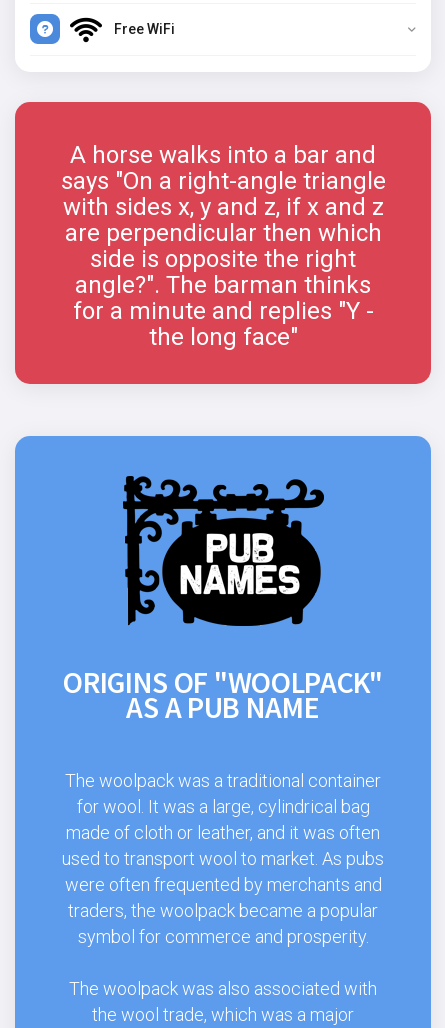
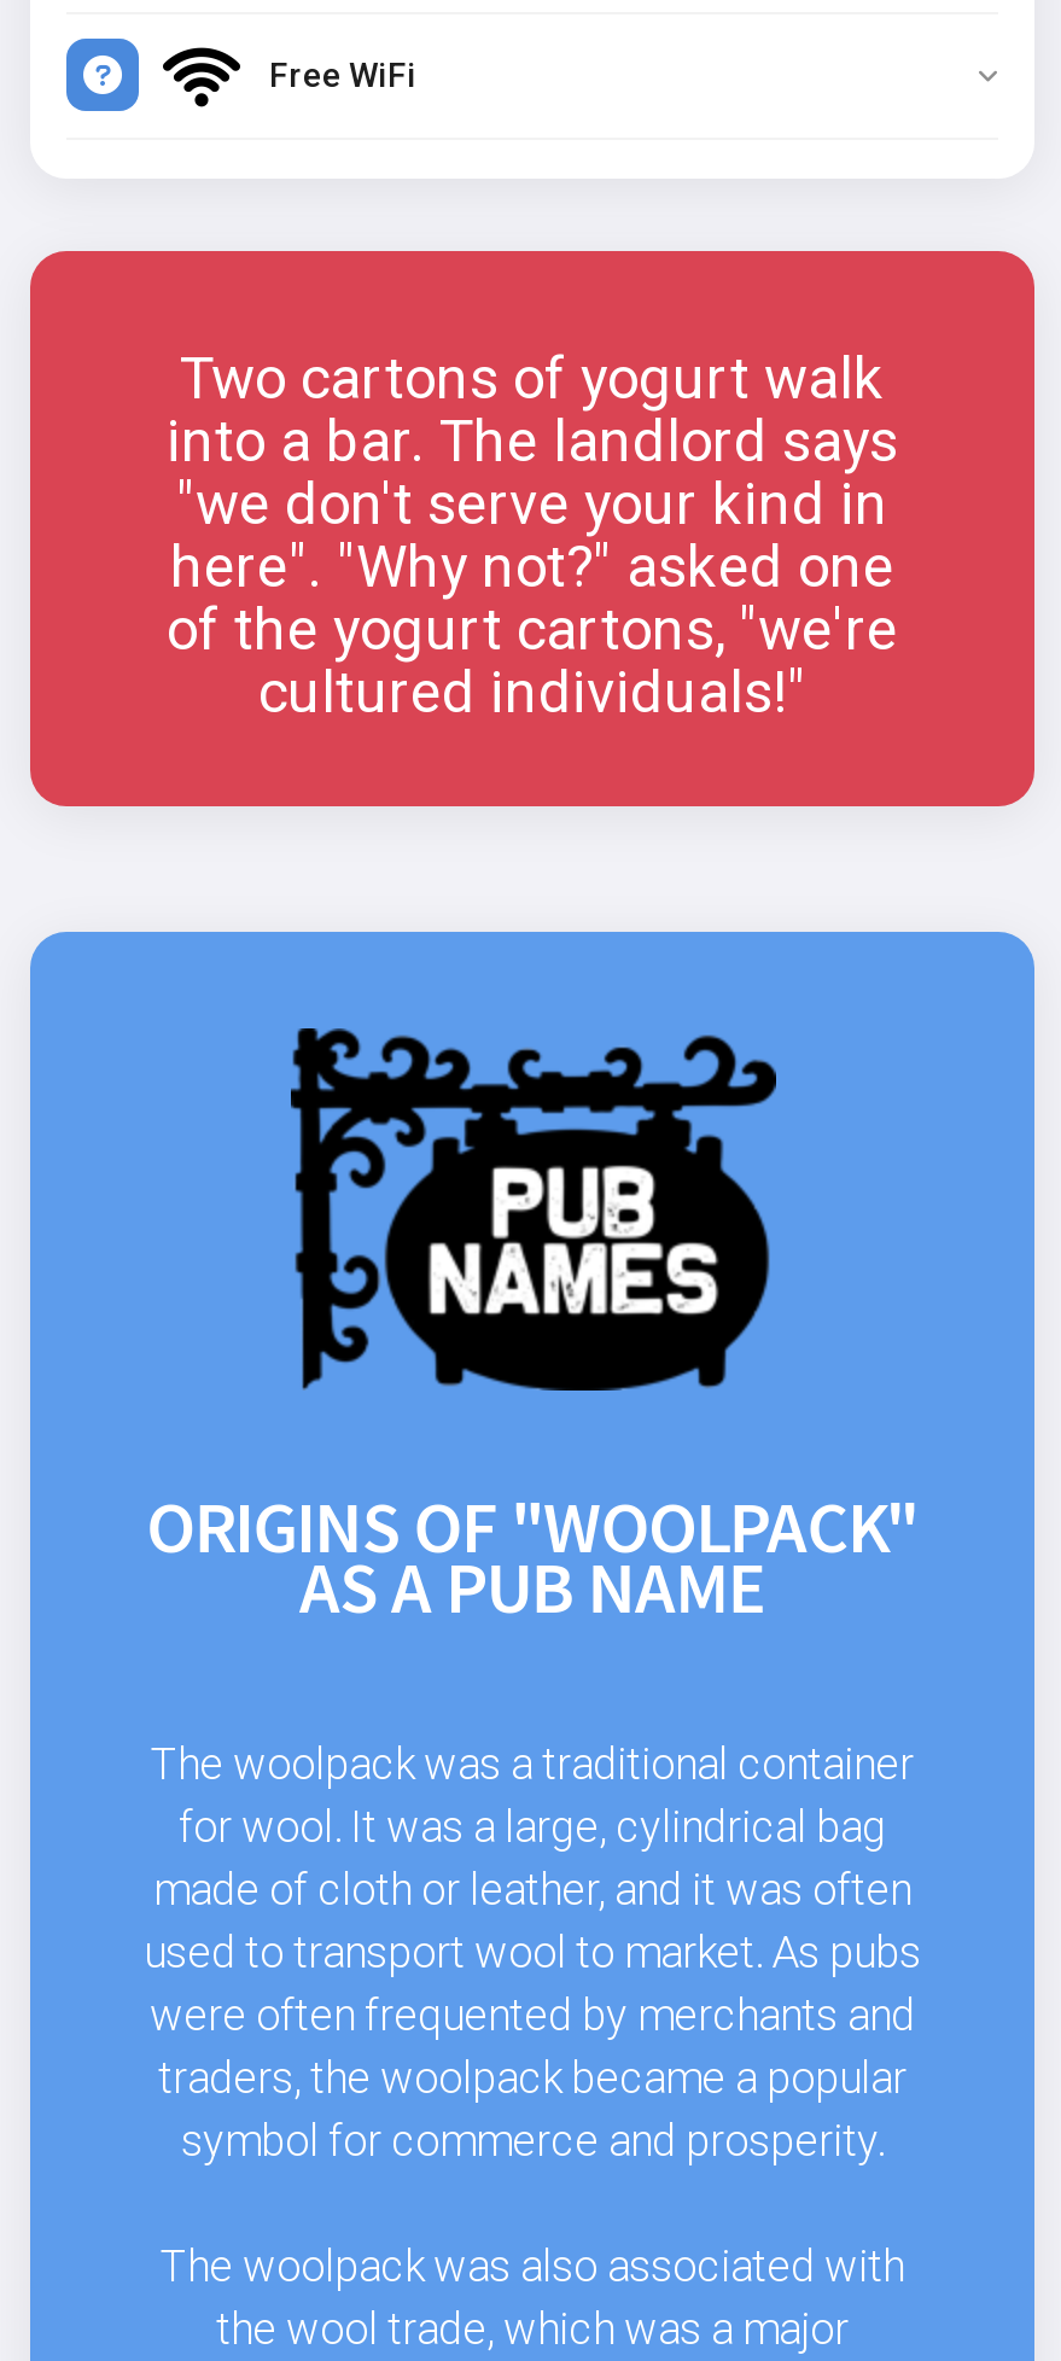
[60,141,385,351] A horse walks into a bar and | says "On a right-angle triangle | with sides x, y and z, if x and z | are perpendicular then which | side is opposite the right | angle?". The barman thinks | for a minute and replies "Y - | the long face" -> [167,344,898,726] Two cartons of yogurt walk | into a bar. The landlord says | "we don't serve your kind in | here". "Why not?" asked one | of the yogurt cartons, "we're | cultured individuals!"

